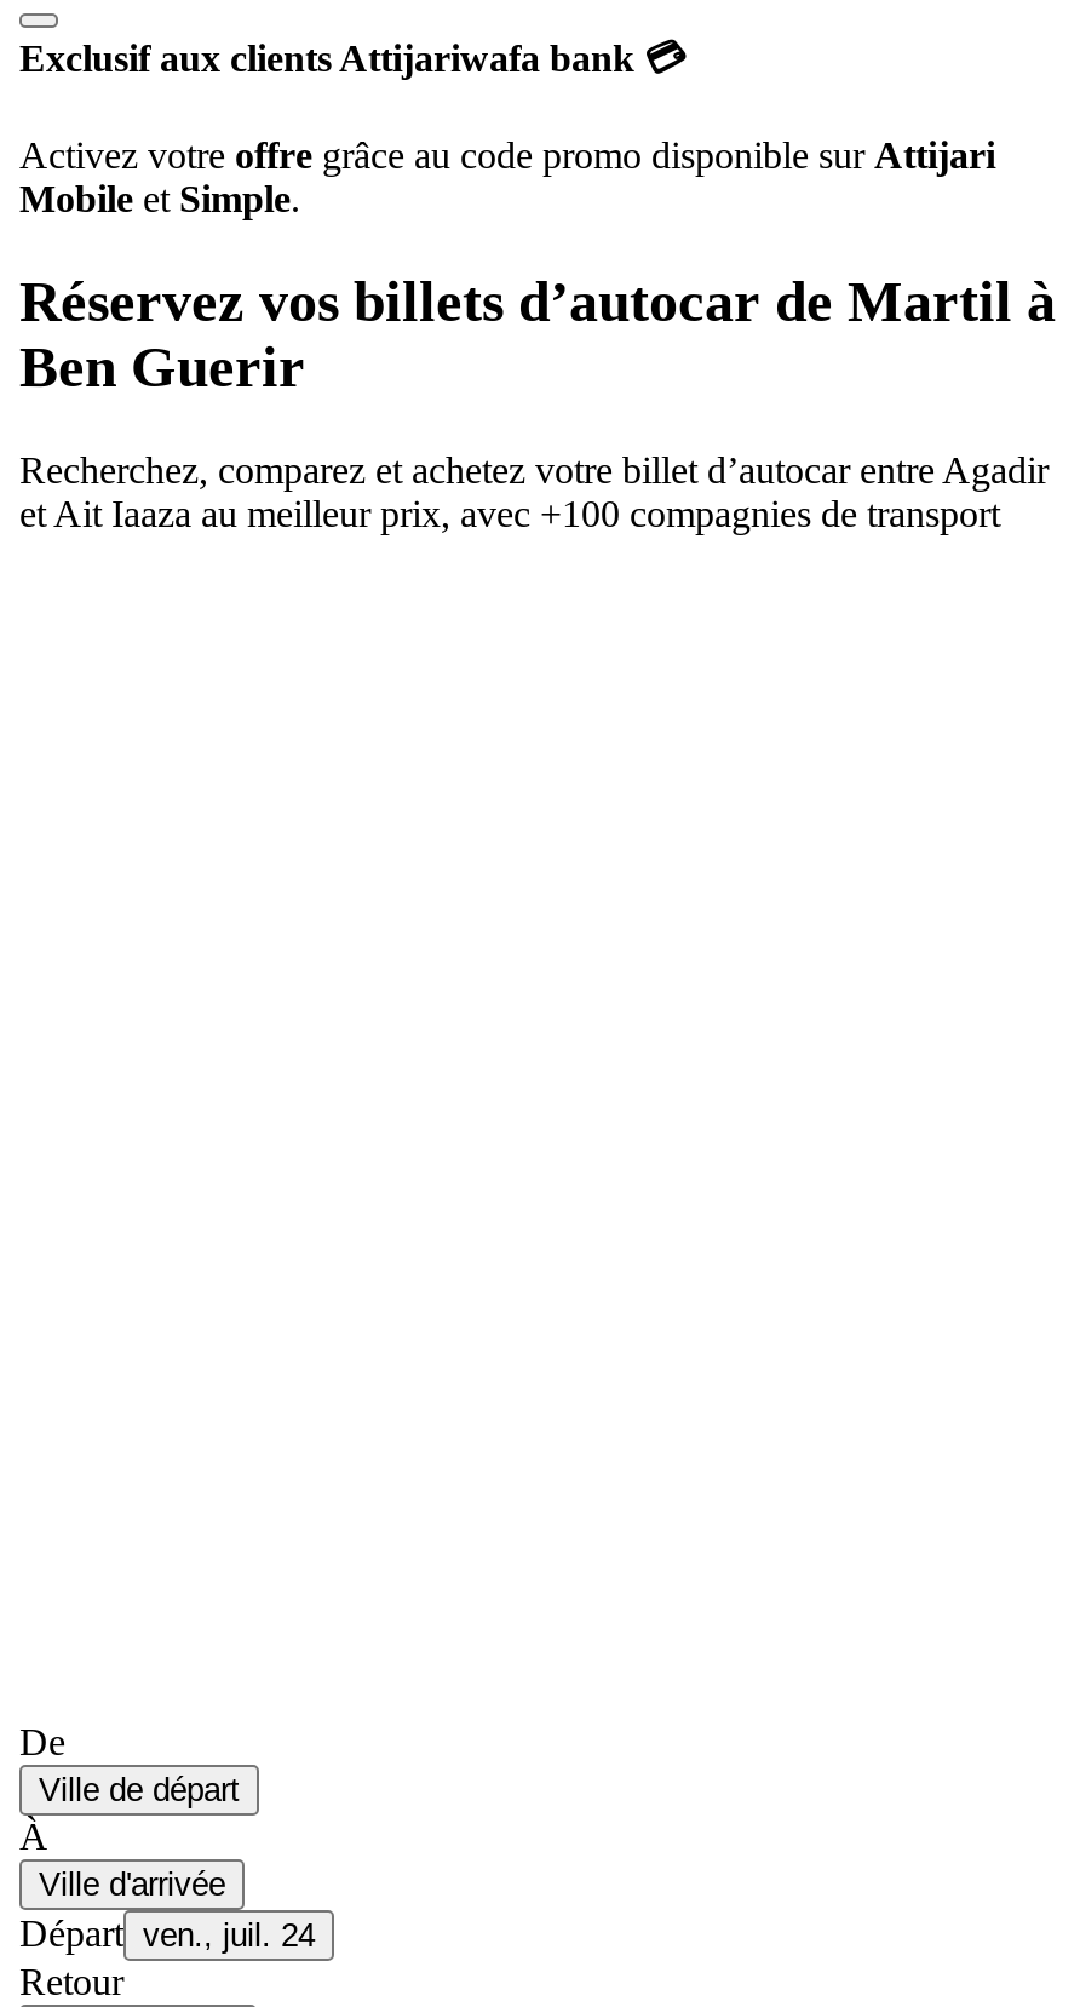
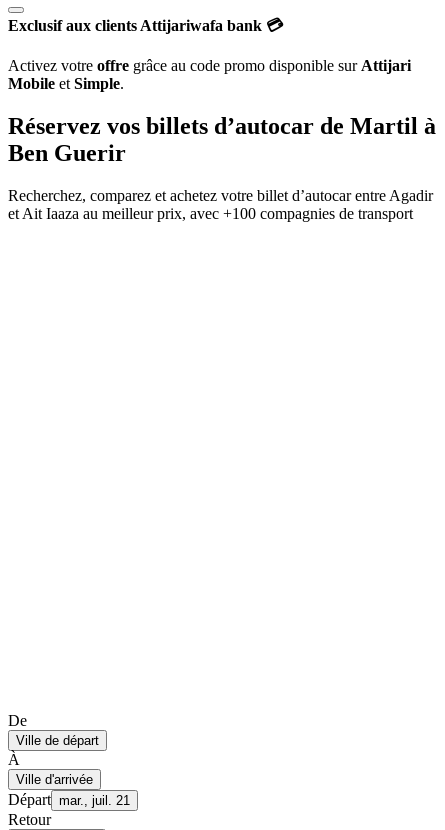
[19,1912,315,1953] Départ ven., juil. 24 -> [8,791,130,808] Départ mar., juil. 21

